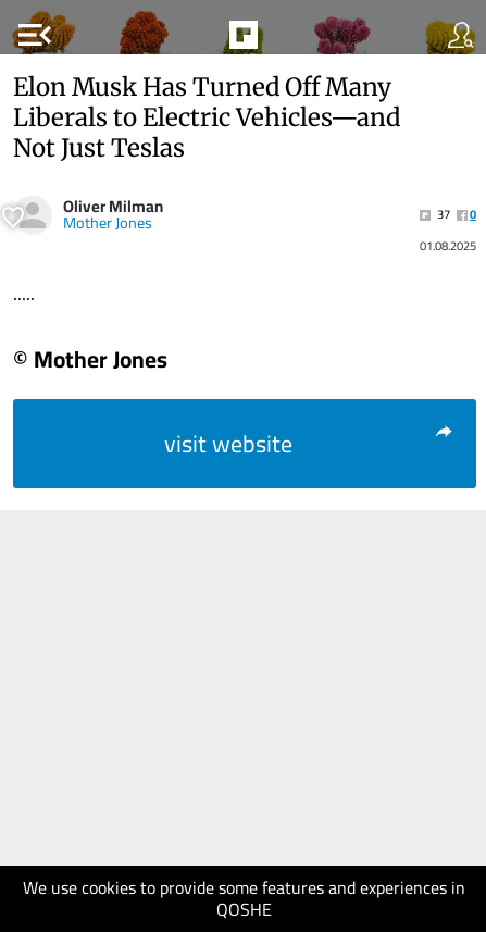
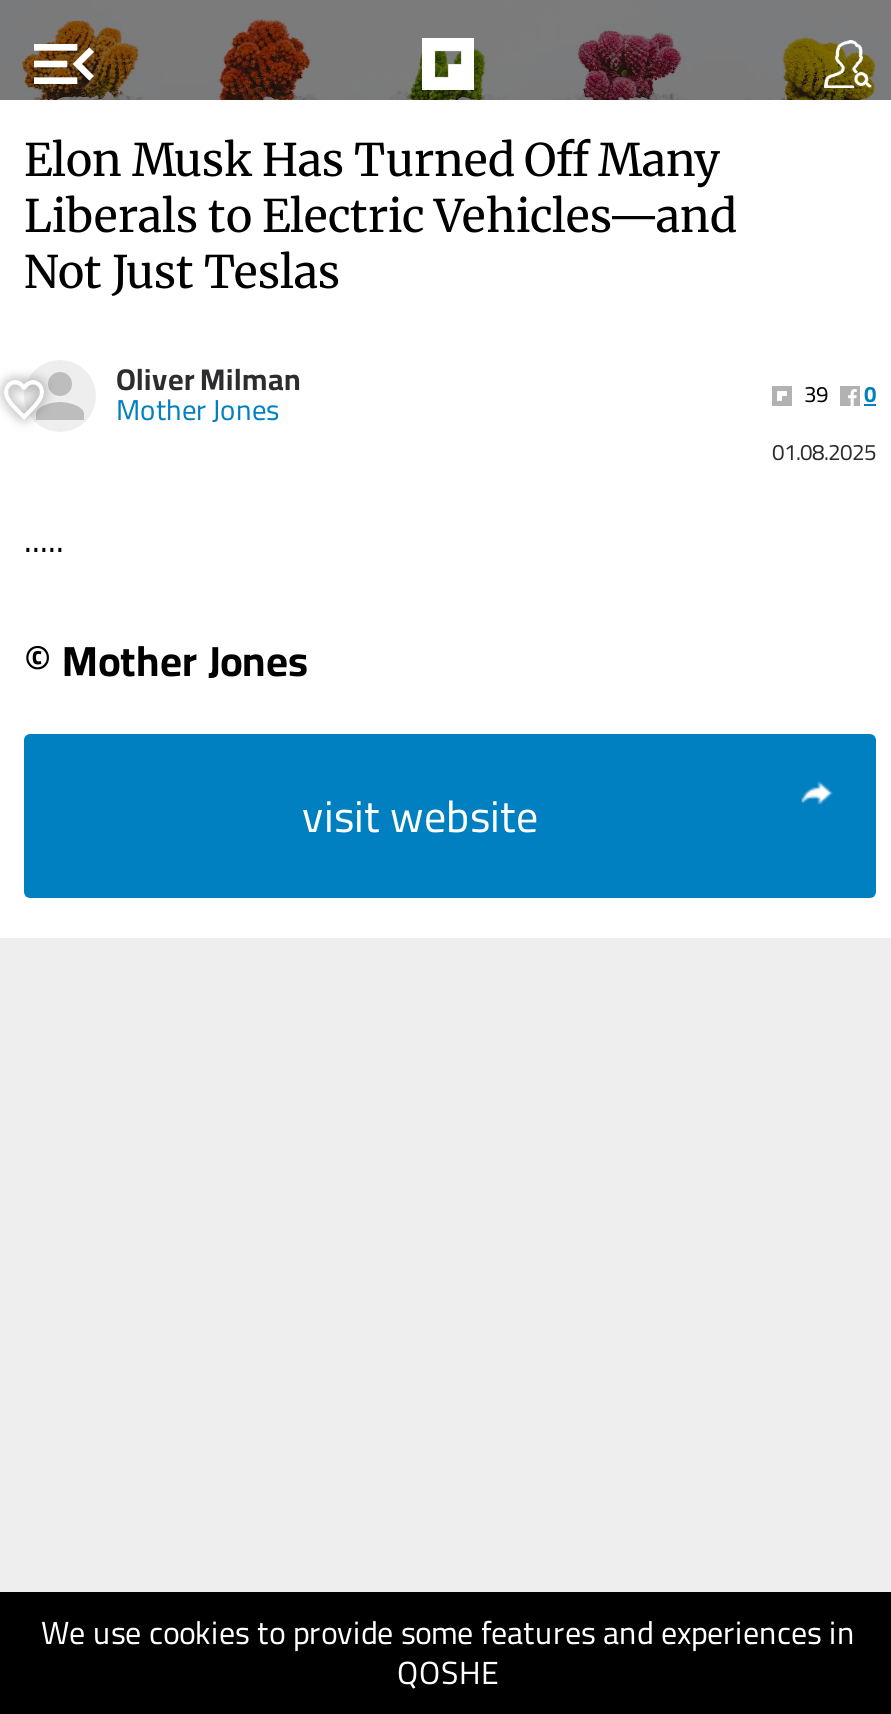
[437,202,476,225] 37 0 -> [804,372,876,414] 39 0

